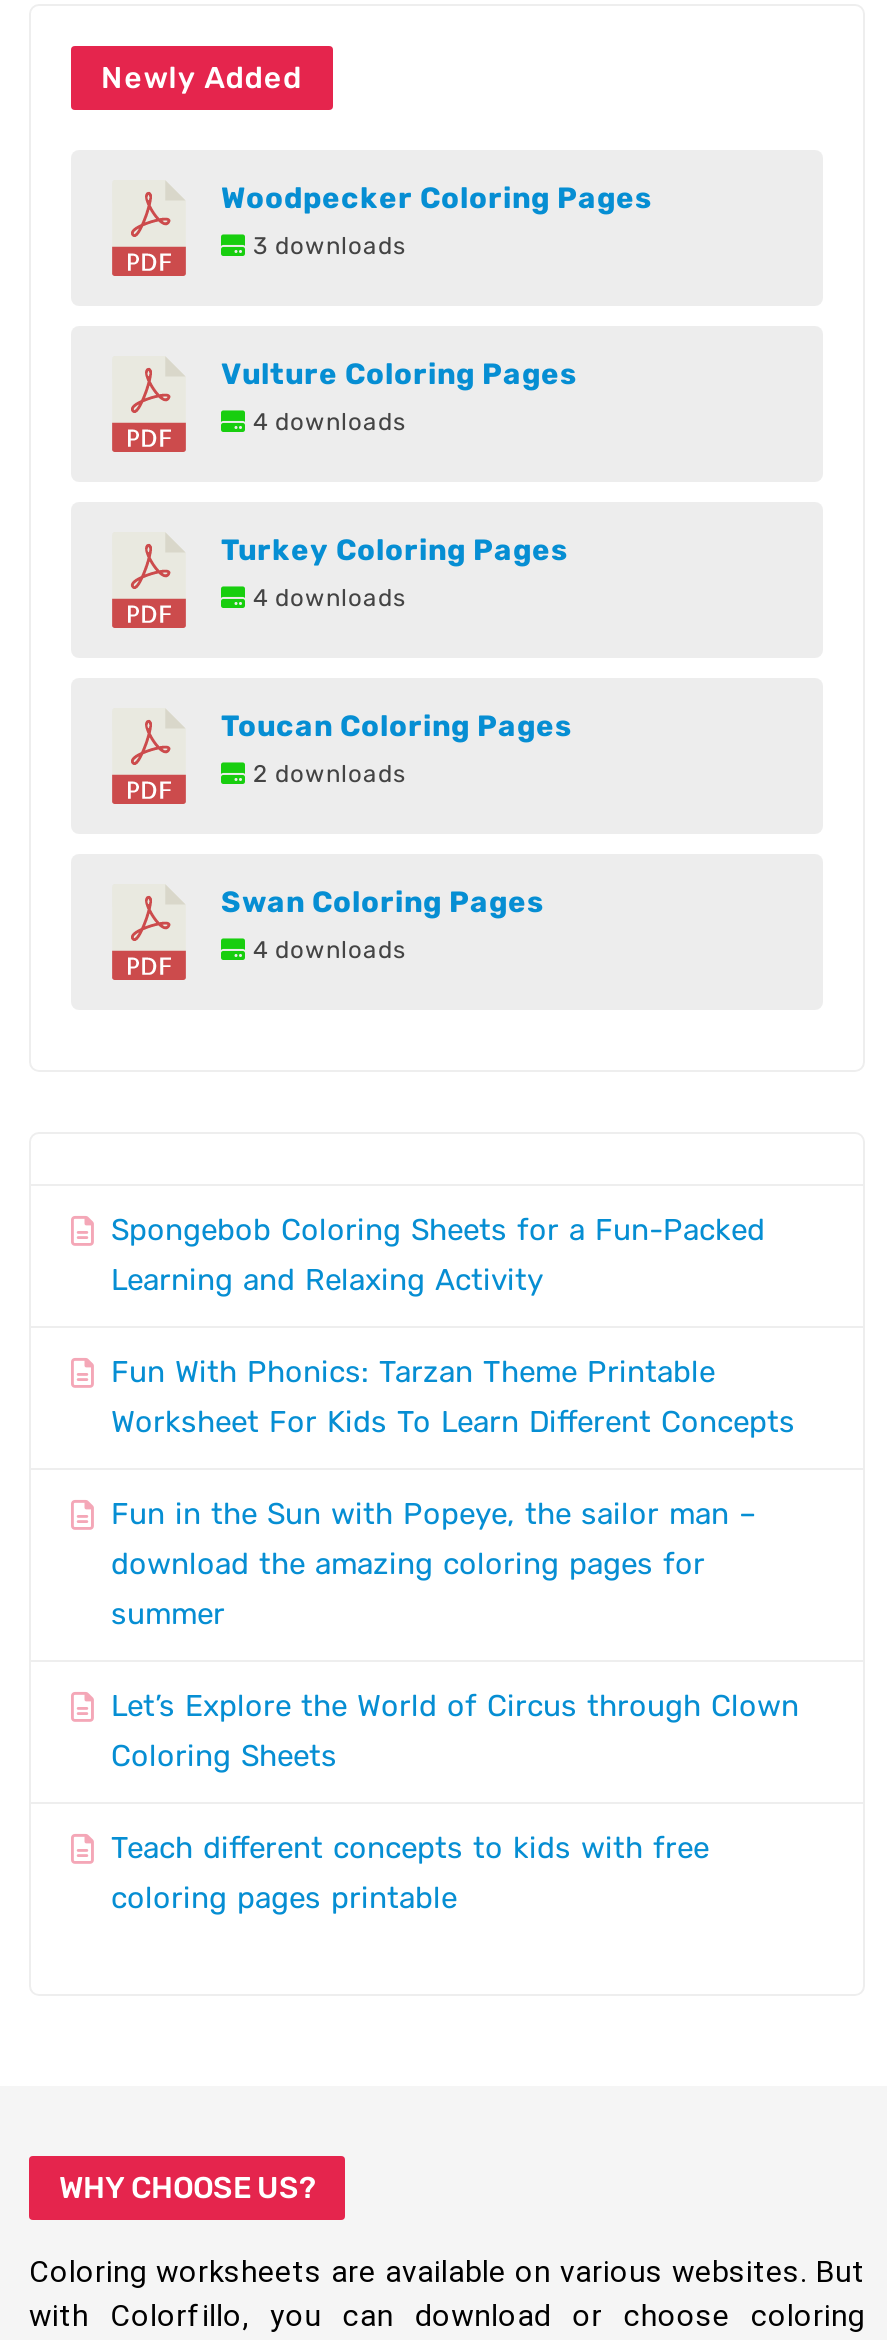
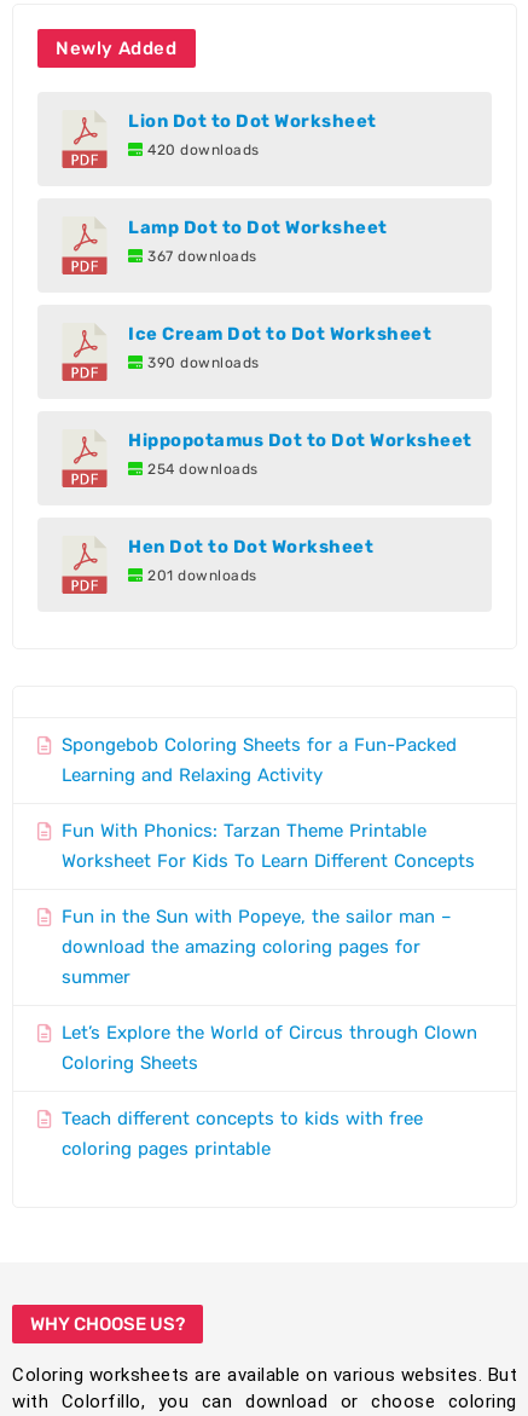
[221,181,652,261] Woodpecker Coloring Pages | 3 downloads -> [128,110,376,159] Lion Dot to Dot Worksheet | 420 downloads
[221,357,577,437] Vulture Coloring Pages | 4 downloads -> [128,217,387,265] Lamp Dot to Dot Worksheet | 367 downloads
[221,533,568,613] Turkey Coloring Pages | 4 downloads -> [128,323,431,372] Ice Cream Dot to Dot Worksheet | 390 downloads
[221,709,572,789] Toucan Coloring Pages | 2 downloads -> [128,430,472,478] Hippopotamus Dot to Dot Worksheet | 254 downloads
[221,885,544,965] Swan Coloring Pages | 4 downloads -> [128,536,373,584] Hen Dot to Dot Worksheet | 201 downloads

